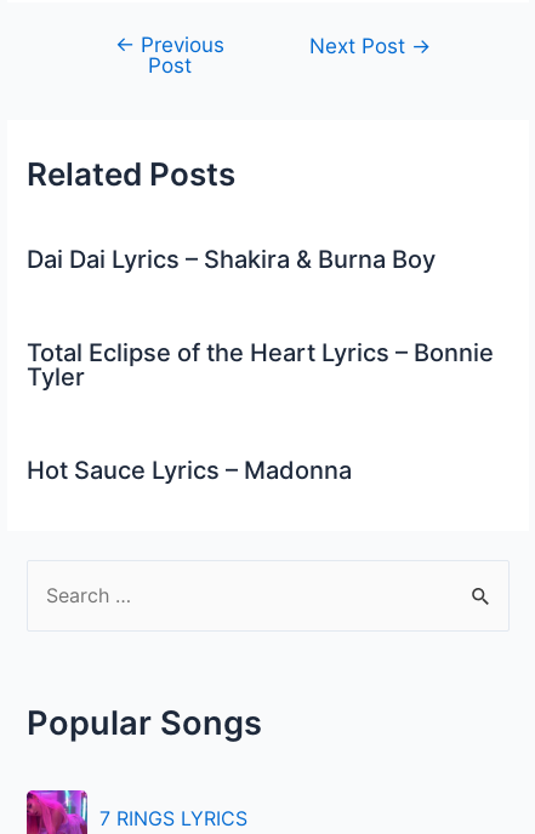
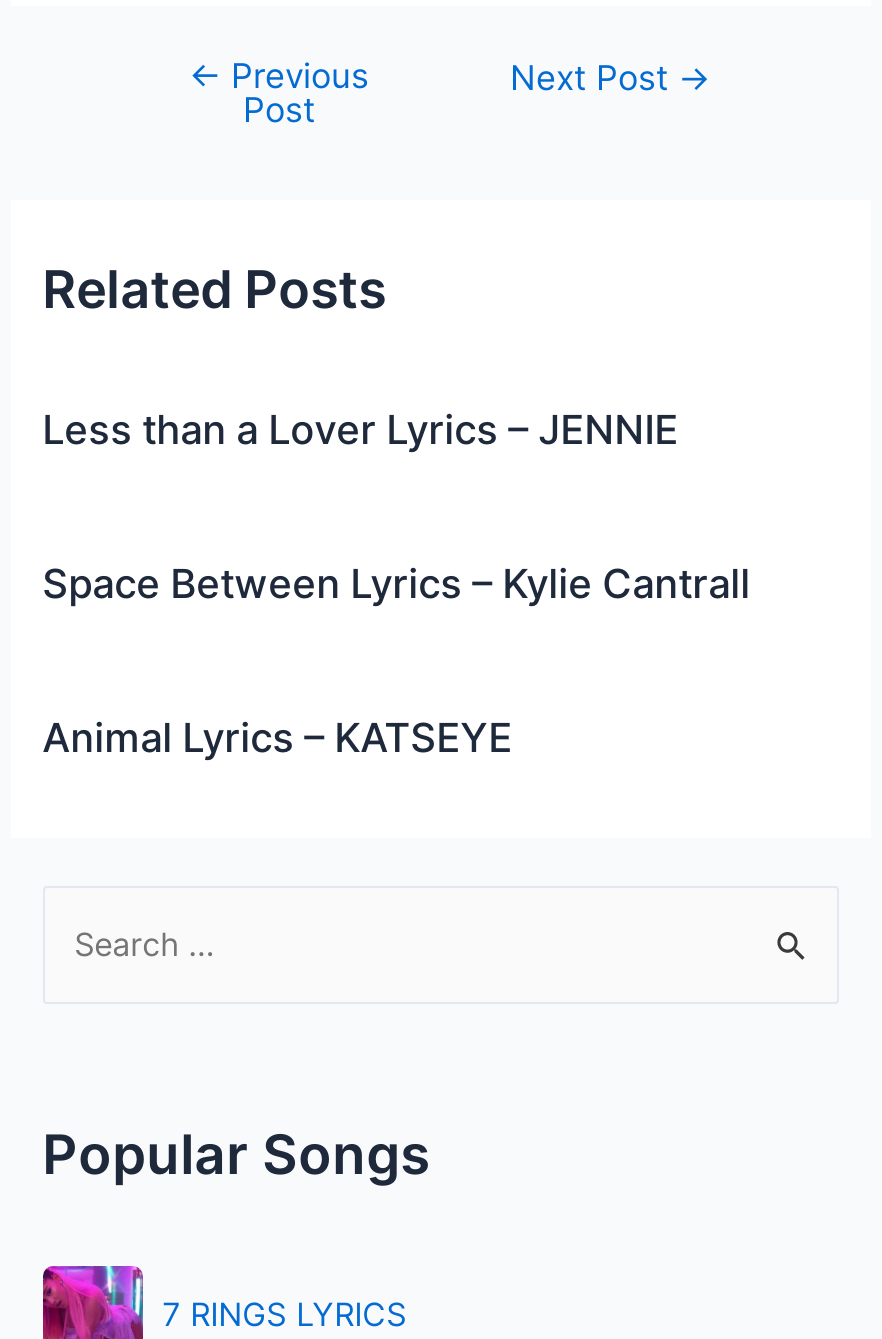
[26,244,435,273] Dai Dai Lyrics – Shakira & Burna Boy -> [42,406,678,454] Less than a Lover Lyrics – JENNIE
[26,338,493,391] Total Eclipse of the Heart Lyrics – Bonnie | Tyler -> [42,560,750,608] Space Between Lyrics – Kylie Cantrall
[26,455,351,484] Hot Sauce Lyrics – Madonna -> [42,714,512,762] Animal Lyrics – KATSEYE

